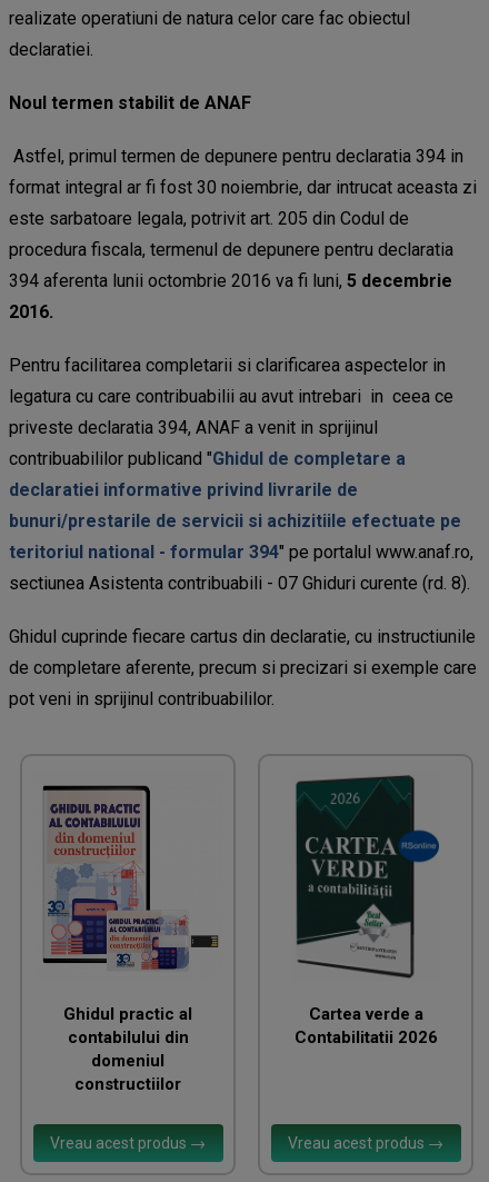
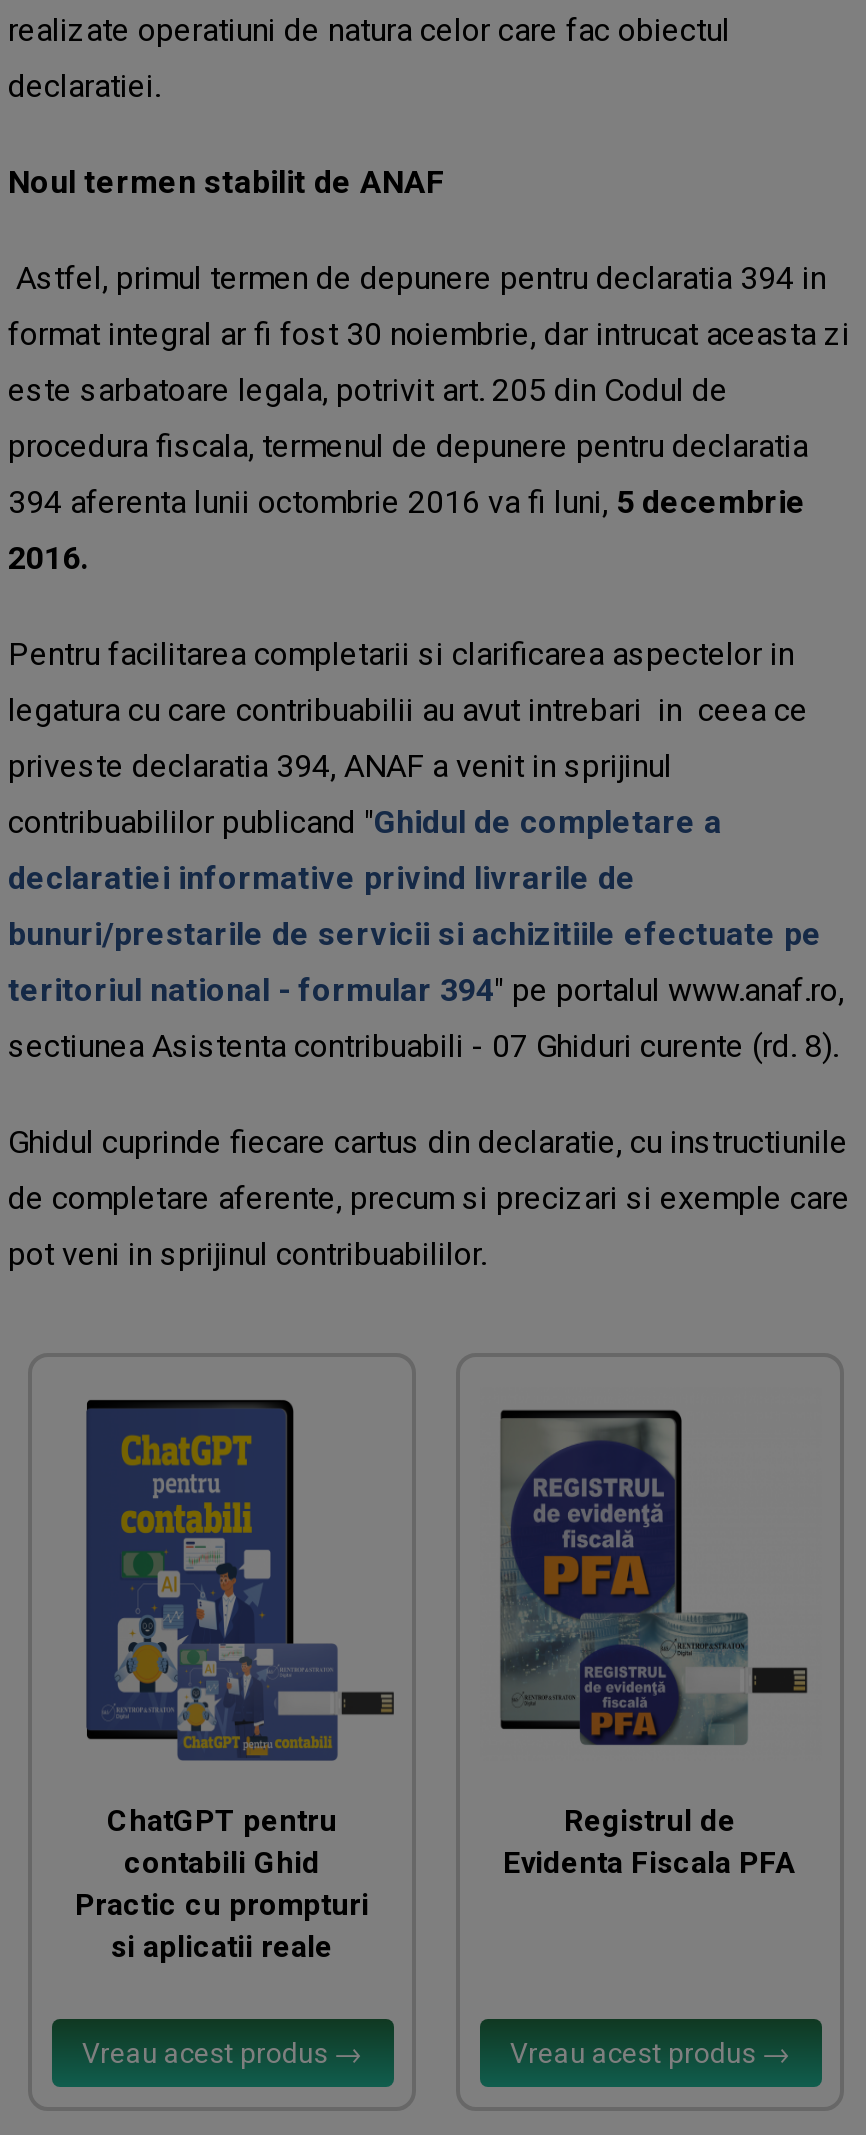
[42,779,223,1094] [image] | Ghidul practic al | contabilului din | domeniul | constructiilor -> [70,1397,396,1964] [image] | ChatGPT pentru | contabili Ghid | Practic cu prompturi | si aplicatii reale
[282,774,453,1047] [image] | Cartea verde a | Contabilitatii 2026 -> [498,1391,810,1880] [image] | Registrul de | Evidenta Fiscala PFA

